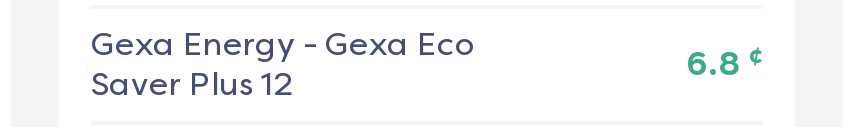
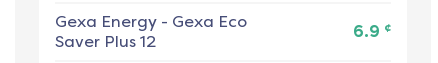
[687,42,763,84] 6.8 ¢ -> [353,20,391,41] 6.9 ¢

